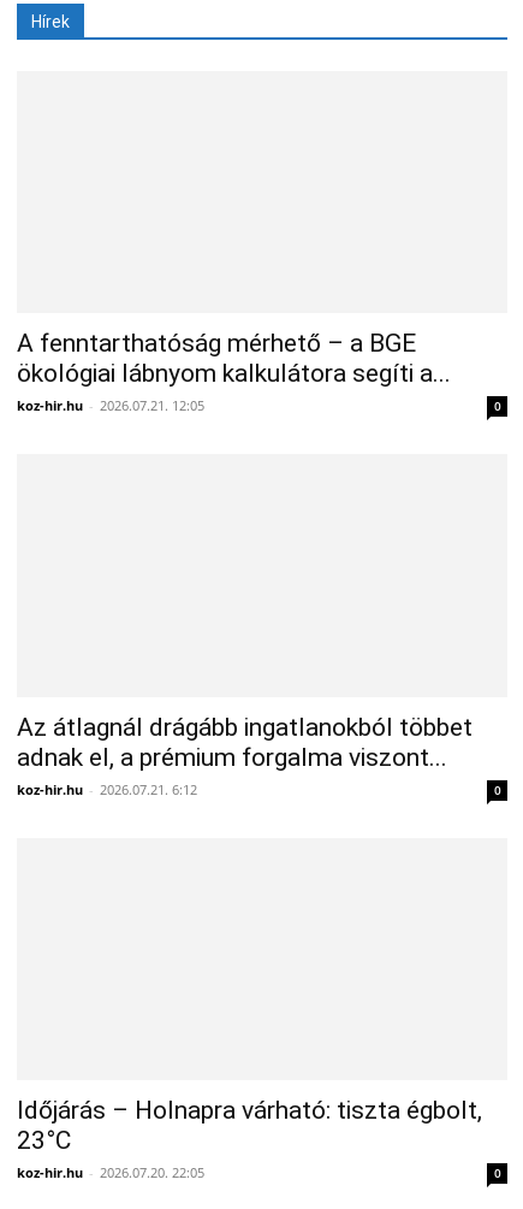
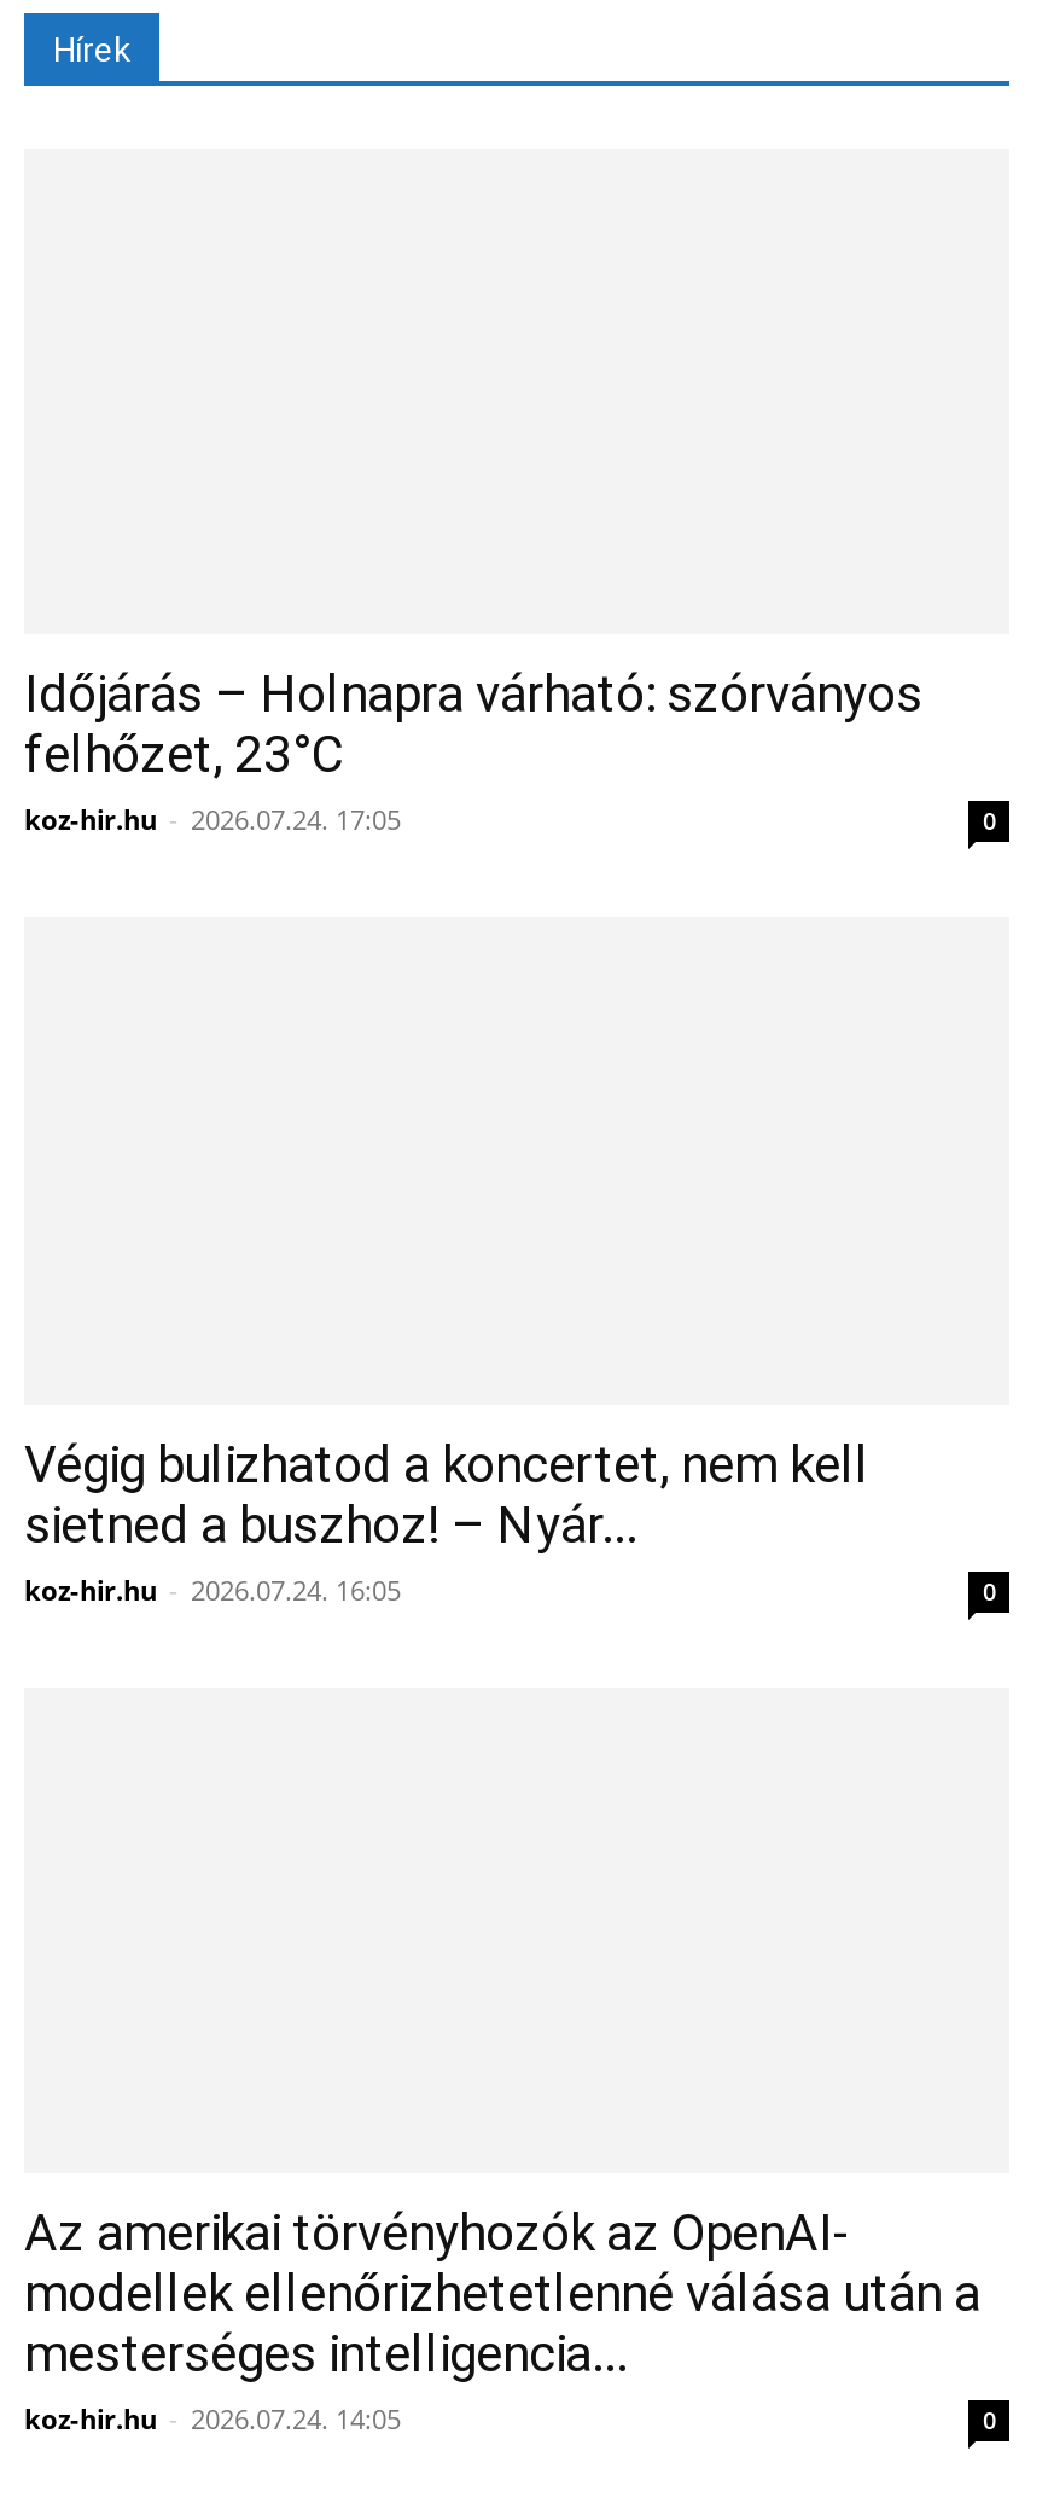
[17,329,451,415] A fenntarthatóság mérhető – a BGE | ökológiai lábnyom kalkulátora segíti a... | koz-hir.hu - 2026.07.21. 12:05 -> [24,667,922,838] Időjárás – Holnapra várható: szórványos | felhőzet, 23°C | koz-hir.hu - 2026.07.24. 17:05
[17,713,473,798] Az átlagnál drágább ingatlanokból többet | adnak el, a prémium forgalma viszont... | koz-hir.hu - 2026.07.21. 6:12 -> [24,1436,869,1608] Végig bulizhatod a koncertet, nem kell | sietned a buszhoz! – Nyár... | koz-hir.hu - 2026.07.24. 16:05
[17,1096,482,1182] Időjárás – Holnapra várható: tiszta égbolt, | 23°C | koz-hir.hu - 2026.07.20. 22:05 -> [24,2206,980,2437] Az amerikai törvényhozók az OpenAI- | modellek ellenőrizhetetlenné válása után a | mesterséges intelligencia... | koz-hir.hu - 2026.07.24. 14:05

